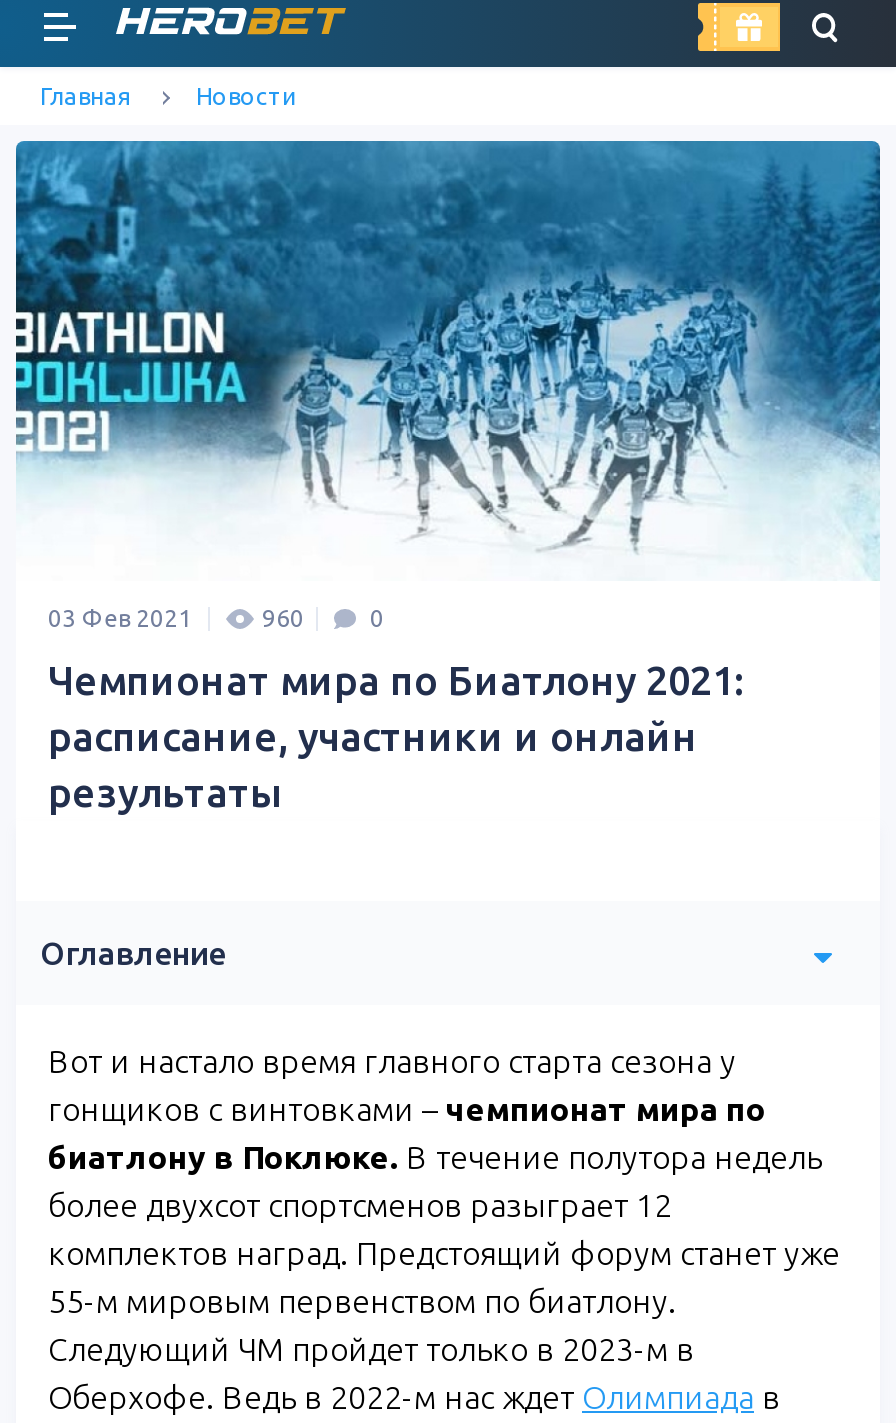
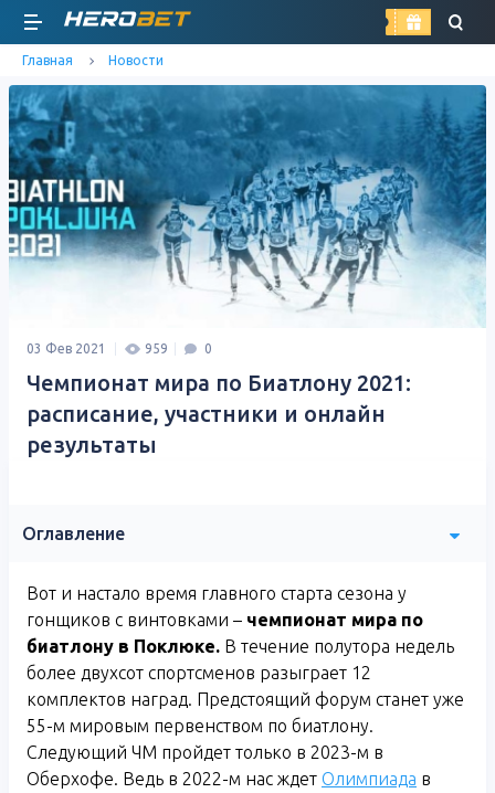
[262,606,304,632] 960 -> [145,342,168,356] 959

